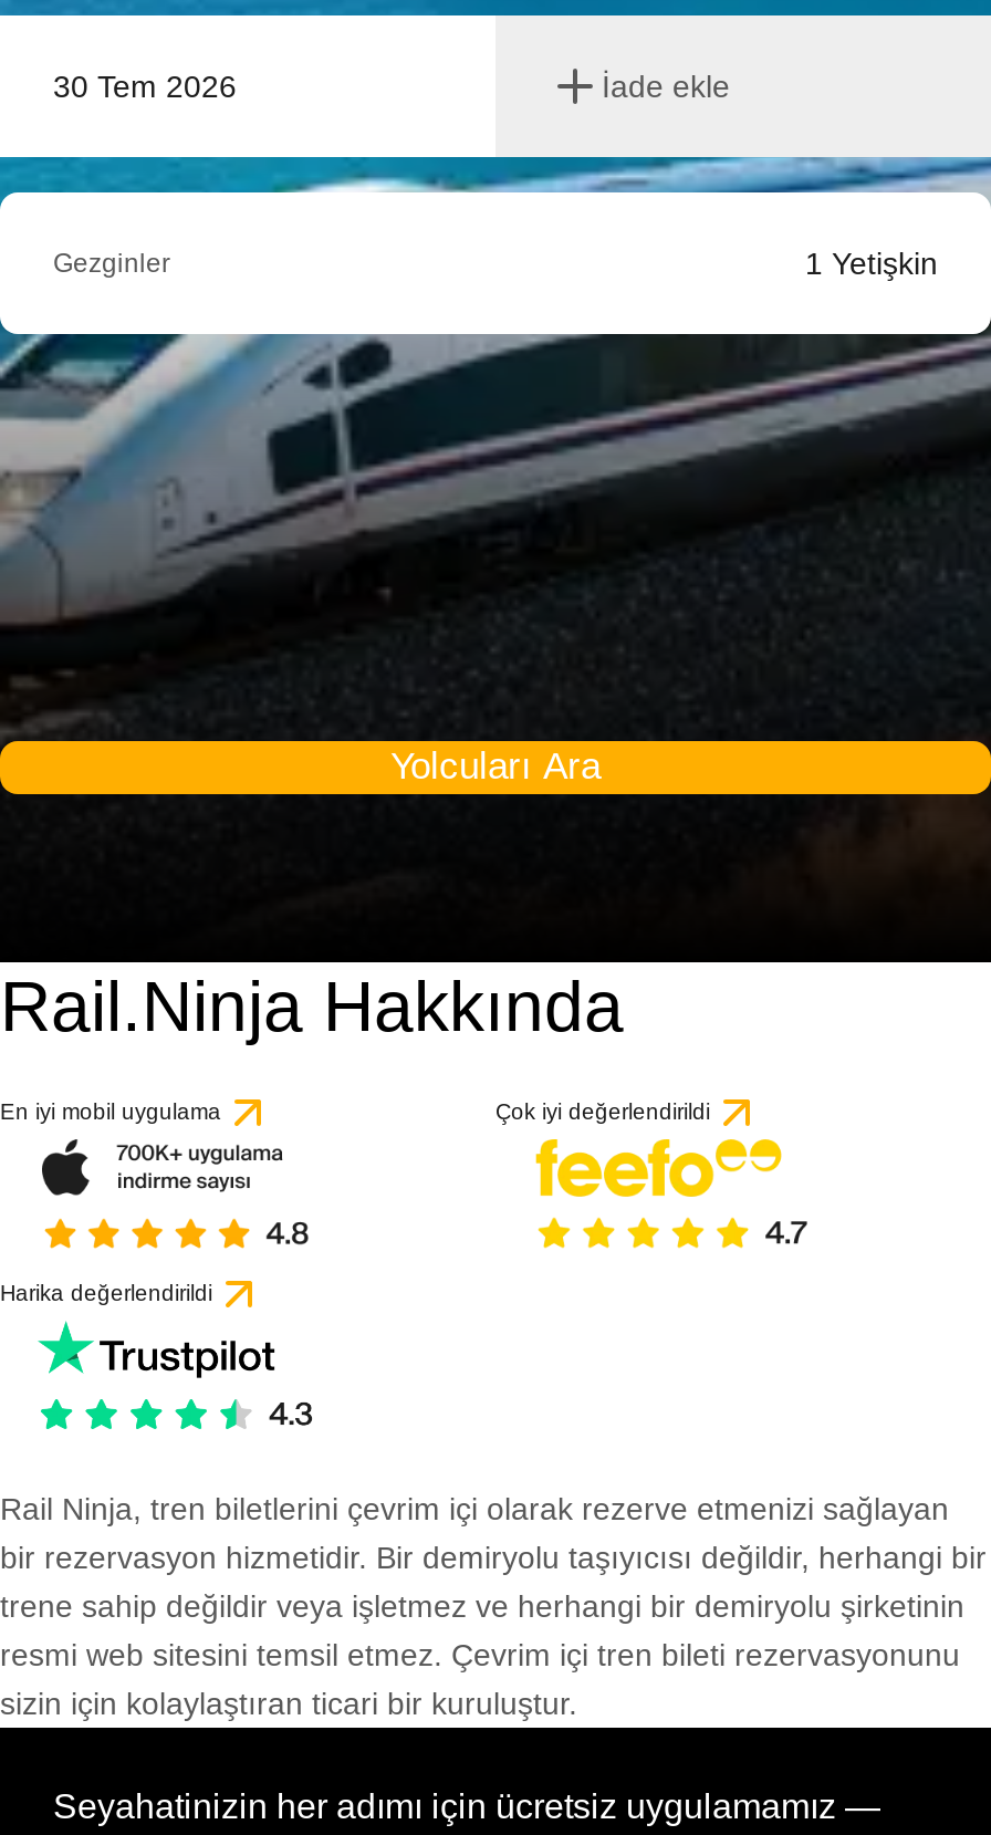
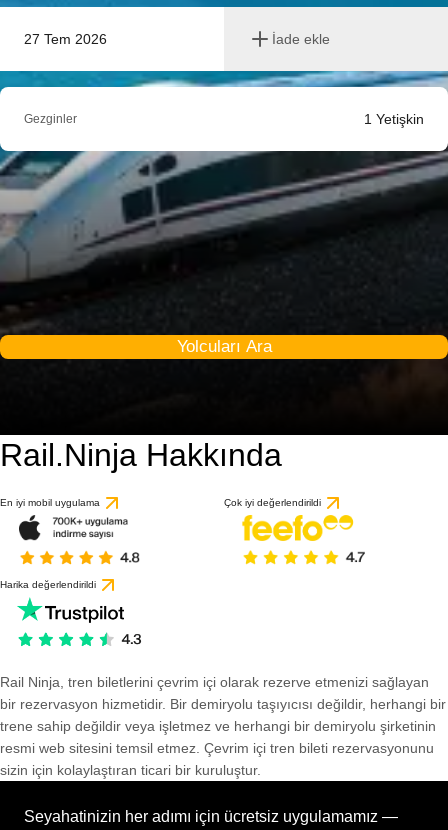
[53,69,237,104] 30 Tem 2026 -> [24,31,107,47] 27 Tem 2026

